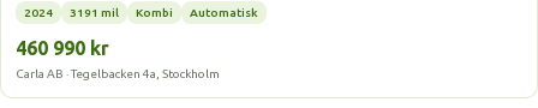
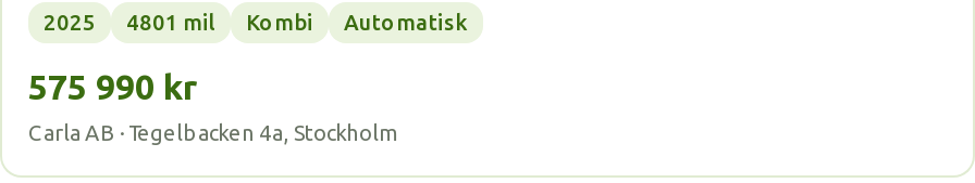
[24,6,119,19] 2024 | 3191 mil -> [44,11,215,35] 2025 | 4801 mil
[16,37,109,59] 460 990 kr -> [28,67,198,106] 575 990 kr

